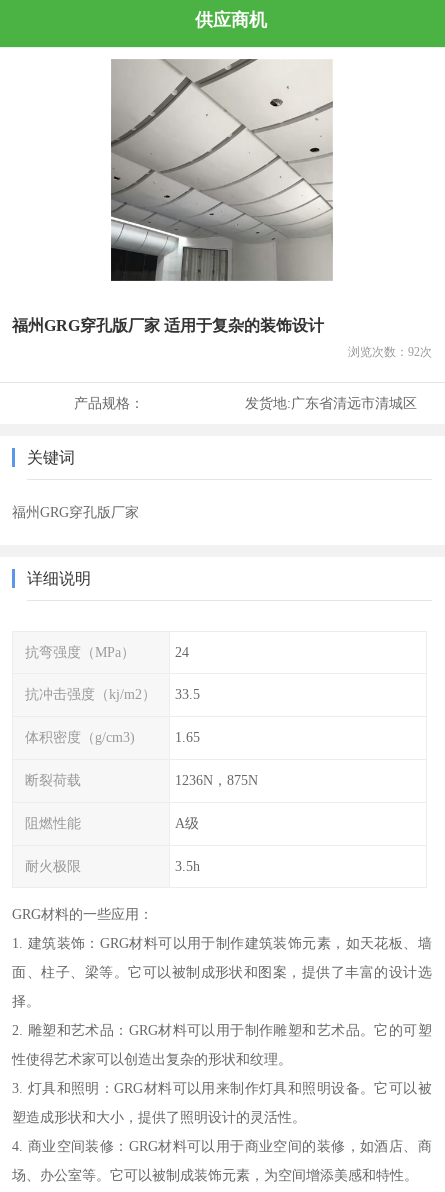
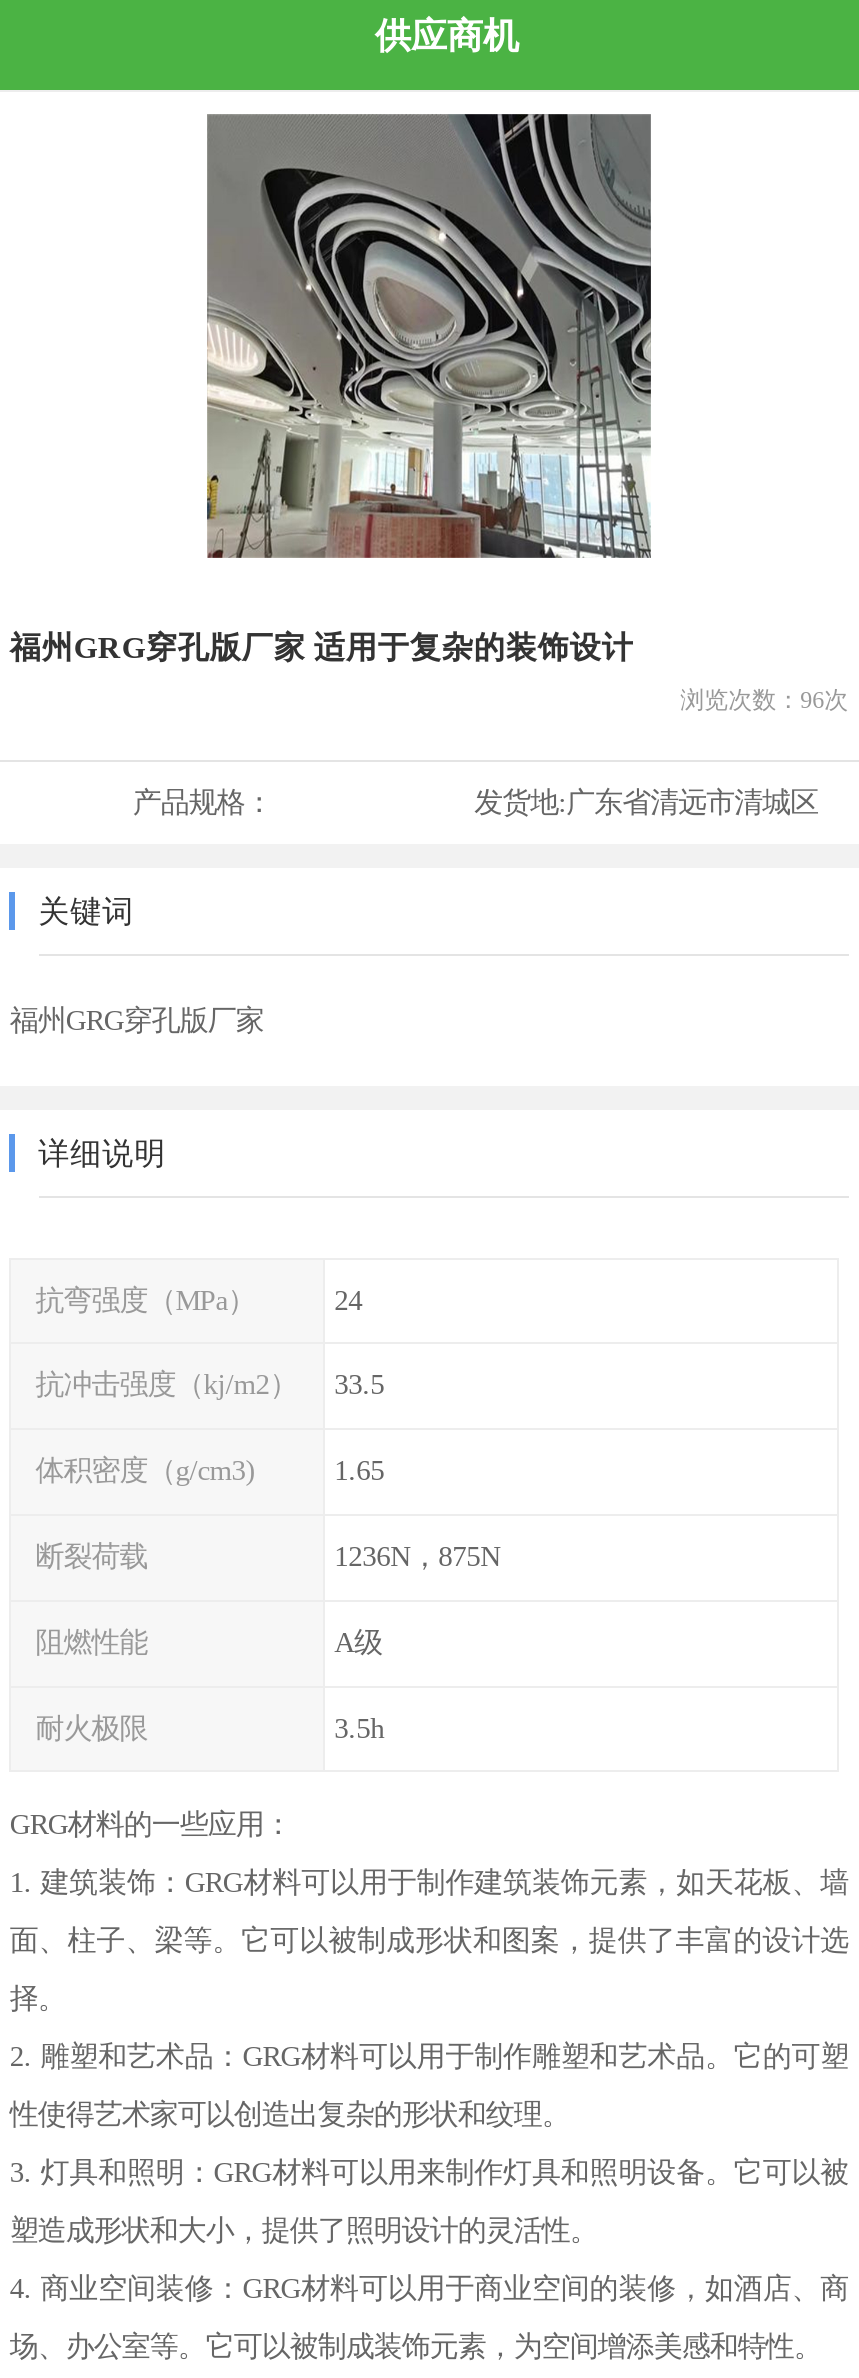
[110,58,334,282] [image] -> [205,112,653,558] [image]
[348,345,432,359] 浏览次数：92次 -> [680,685,848,713] 浏览次数：96次

